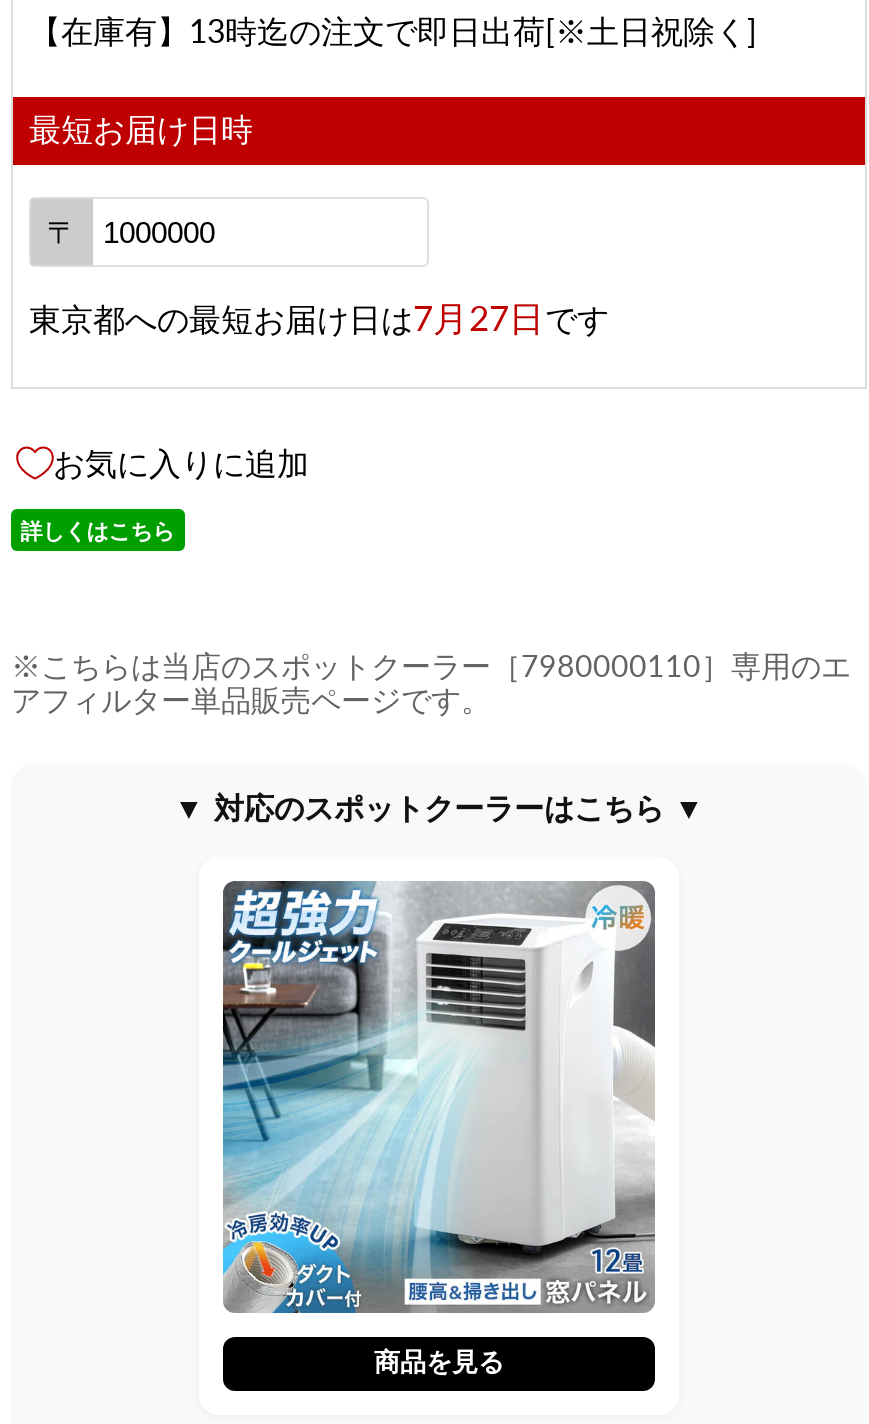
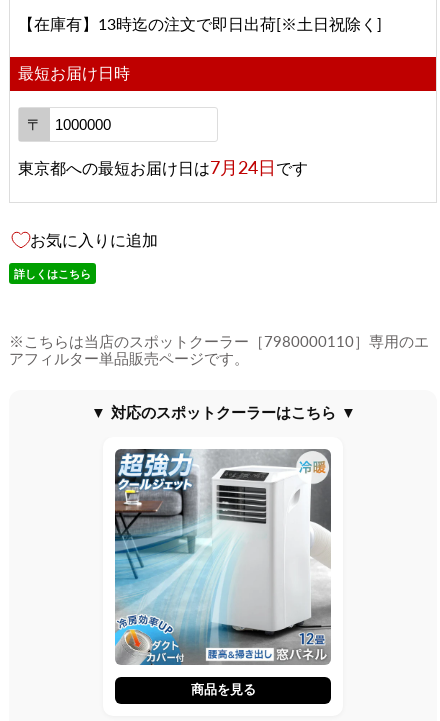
[29,297,609,339] 東京都への最短お届け日は7月27日です -> [18,157,308,178] 東京都への最短お届け日は7月24日です

